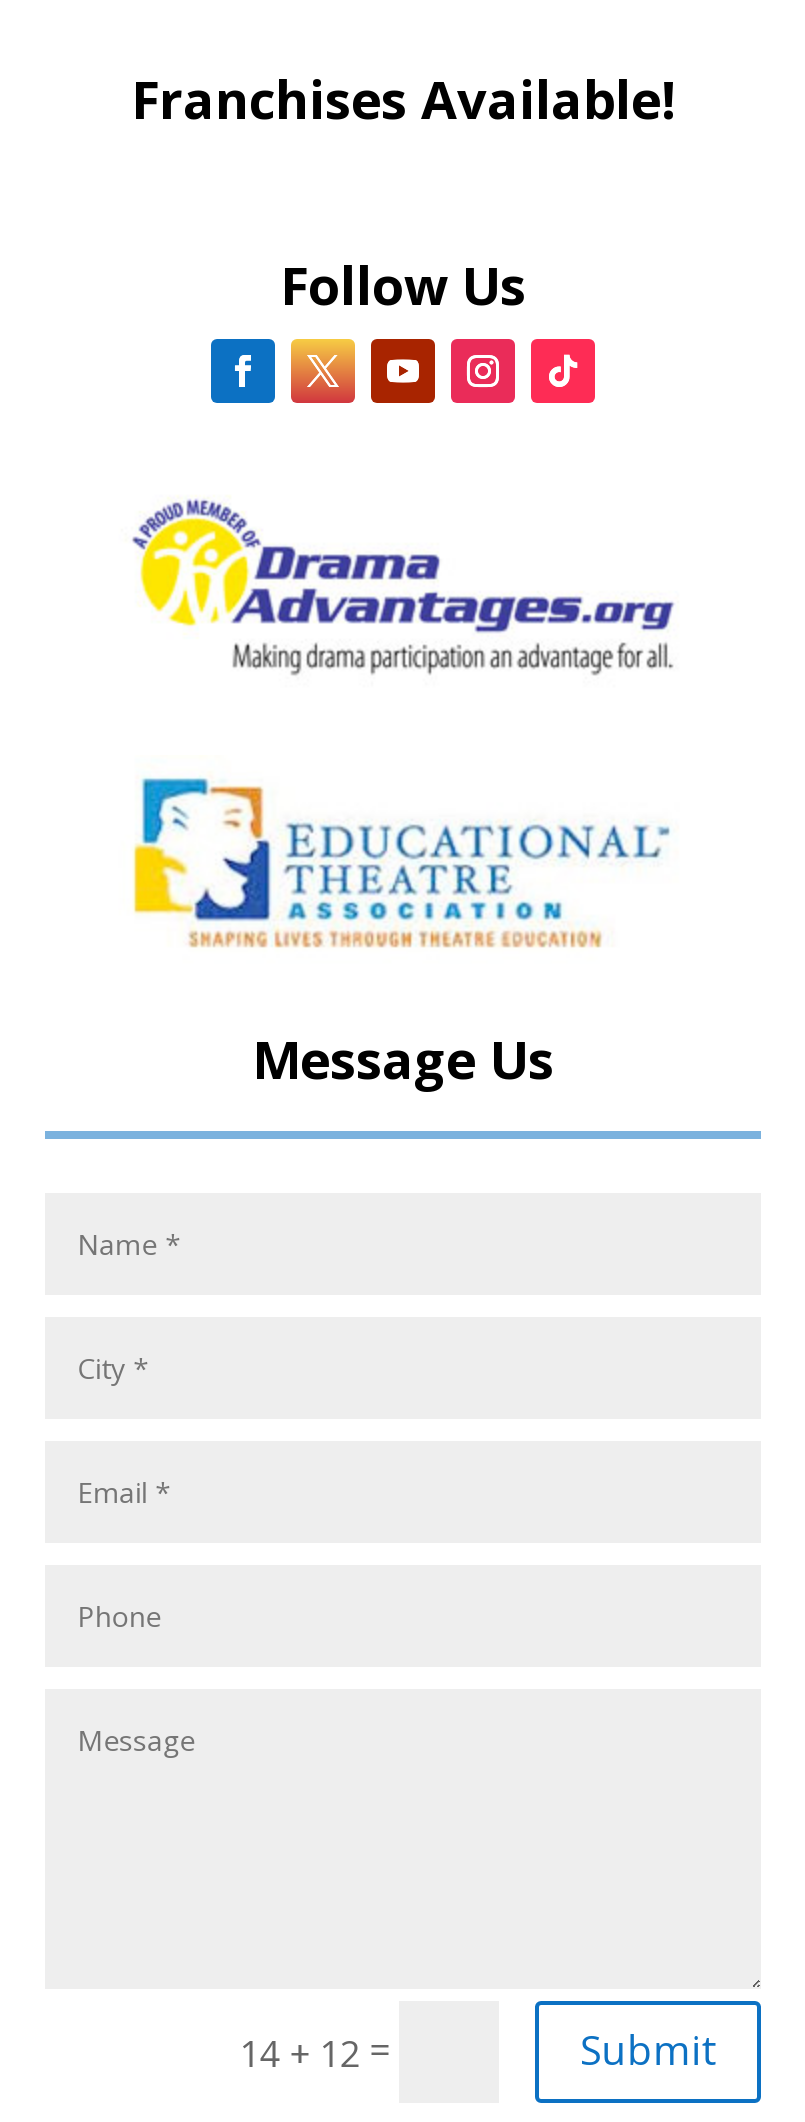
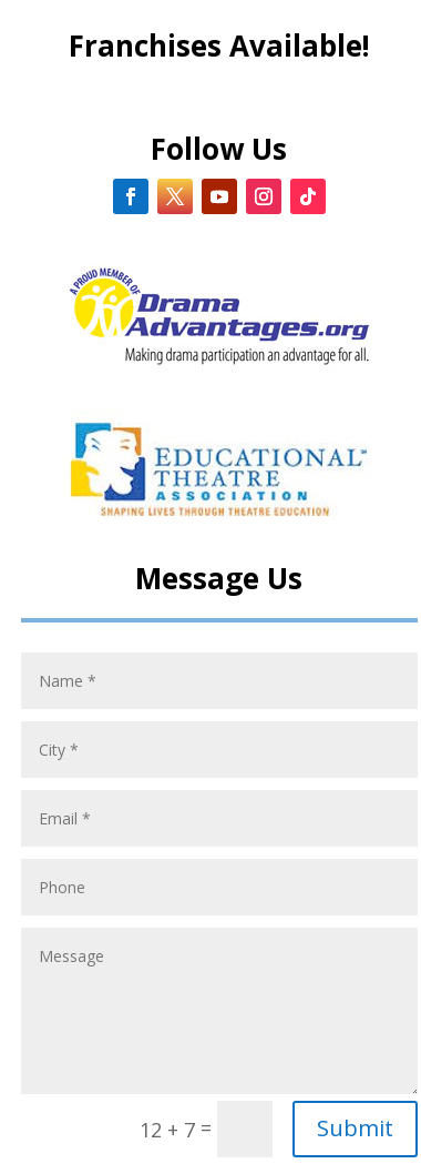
[239,2025,399,2077] 14 + 12 = -> [140,1114,217,1143] 12 + 7 =

